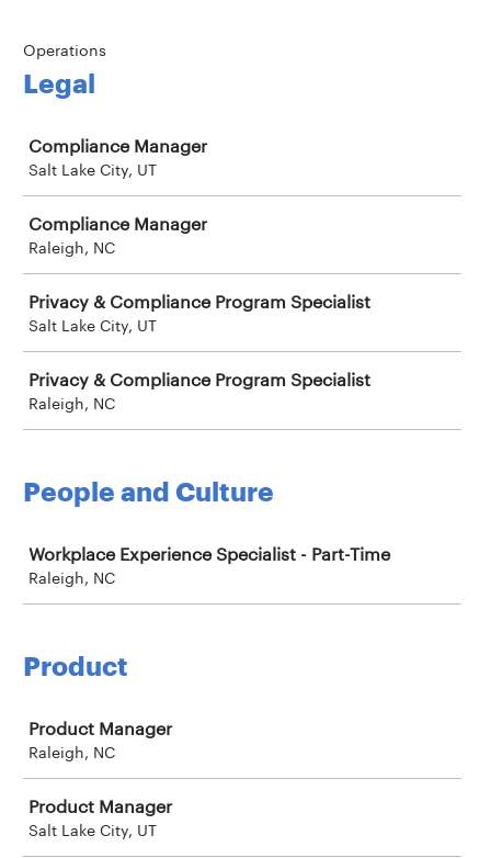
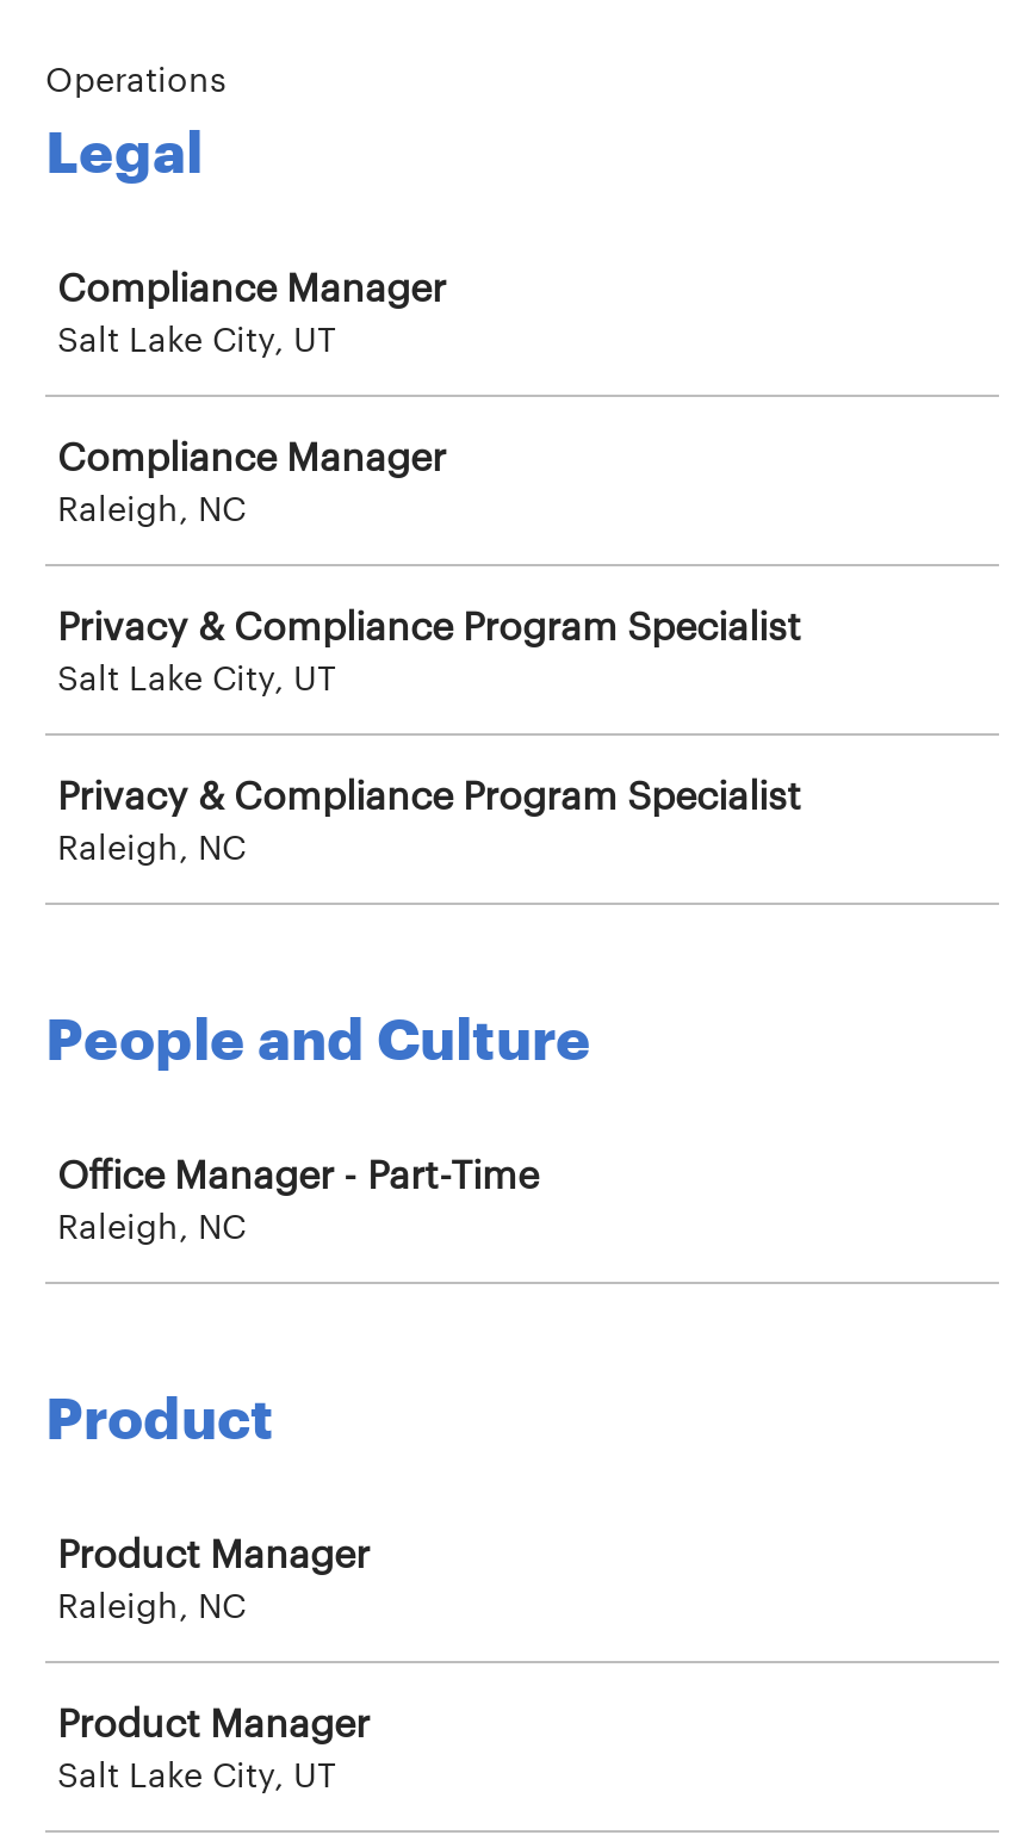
[28,543,390,564] Workplace Experience Specialist - Part-Time -> [57,1151,539,1196] Office Manager - Part-Time

